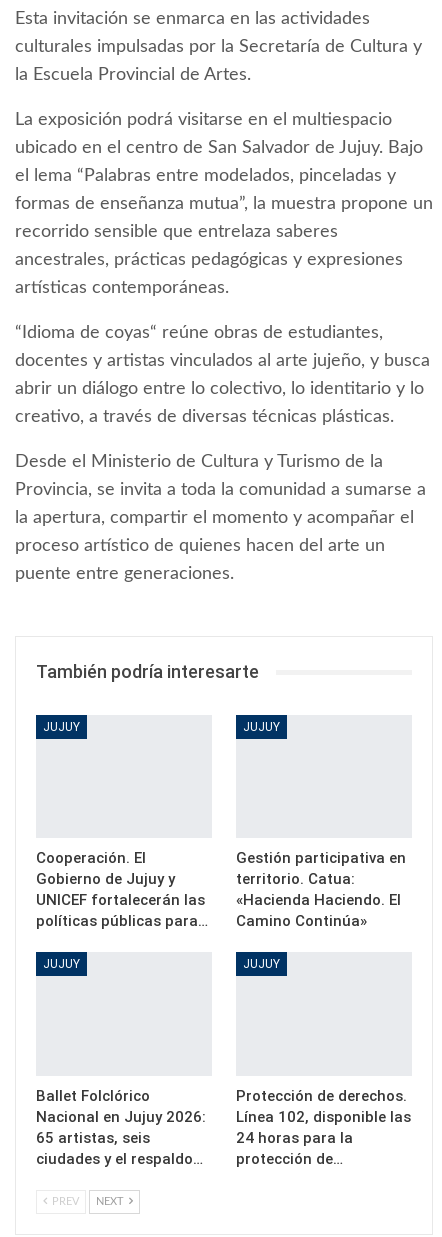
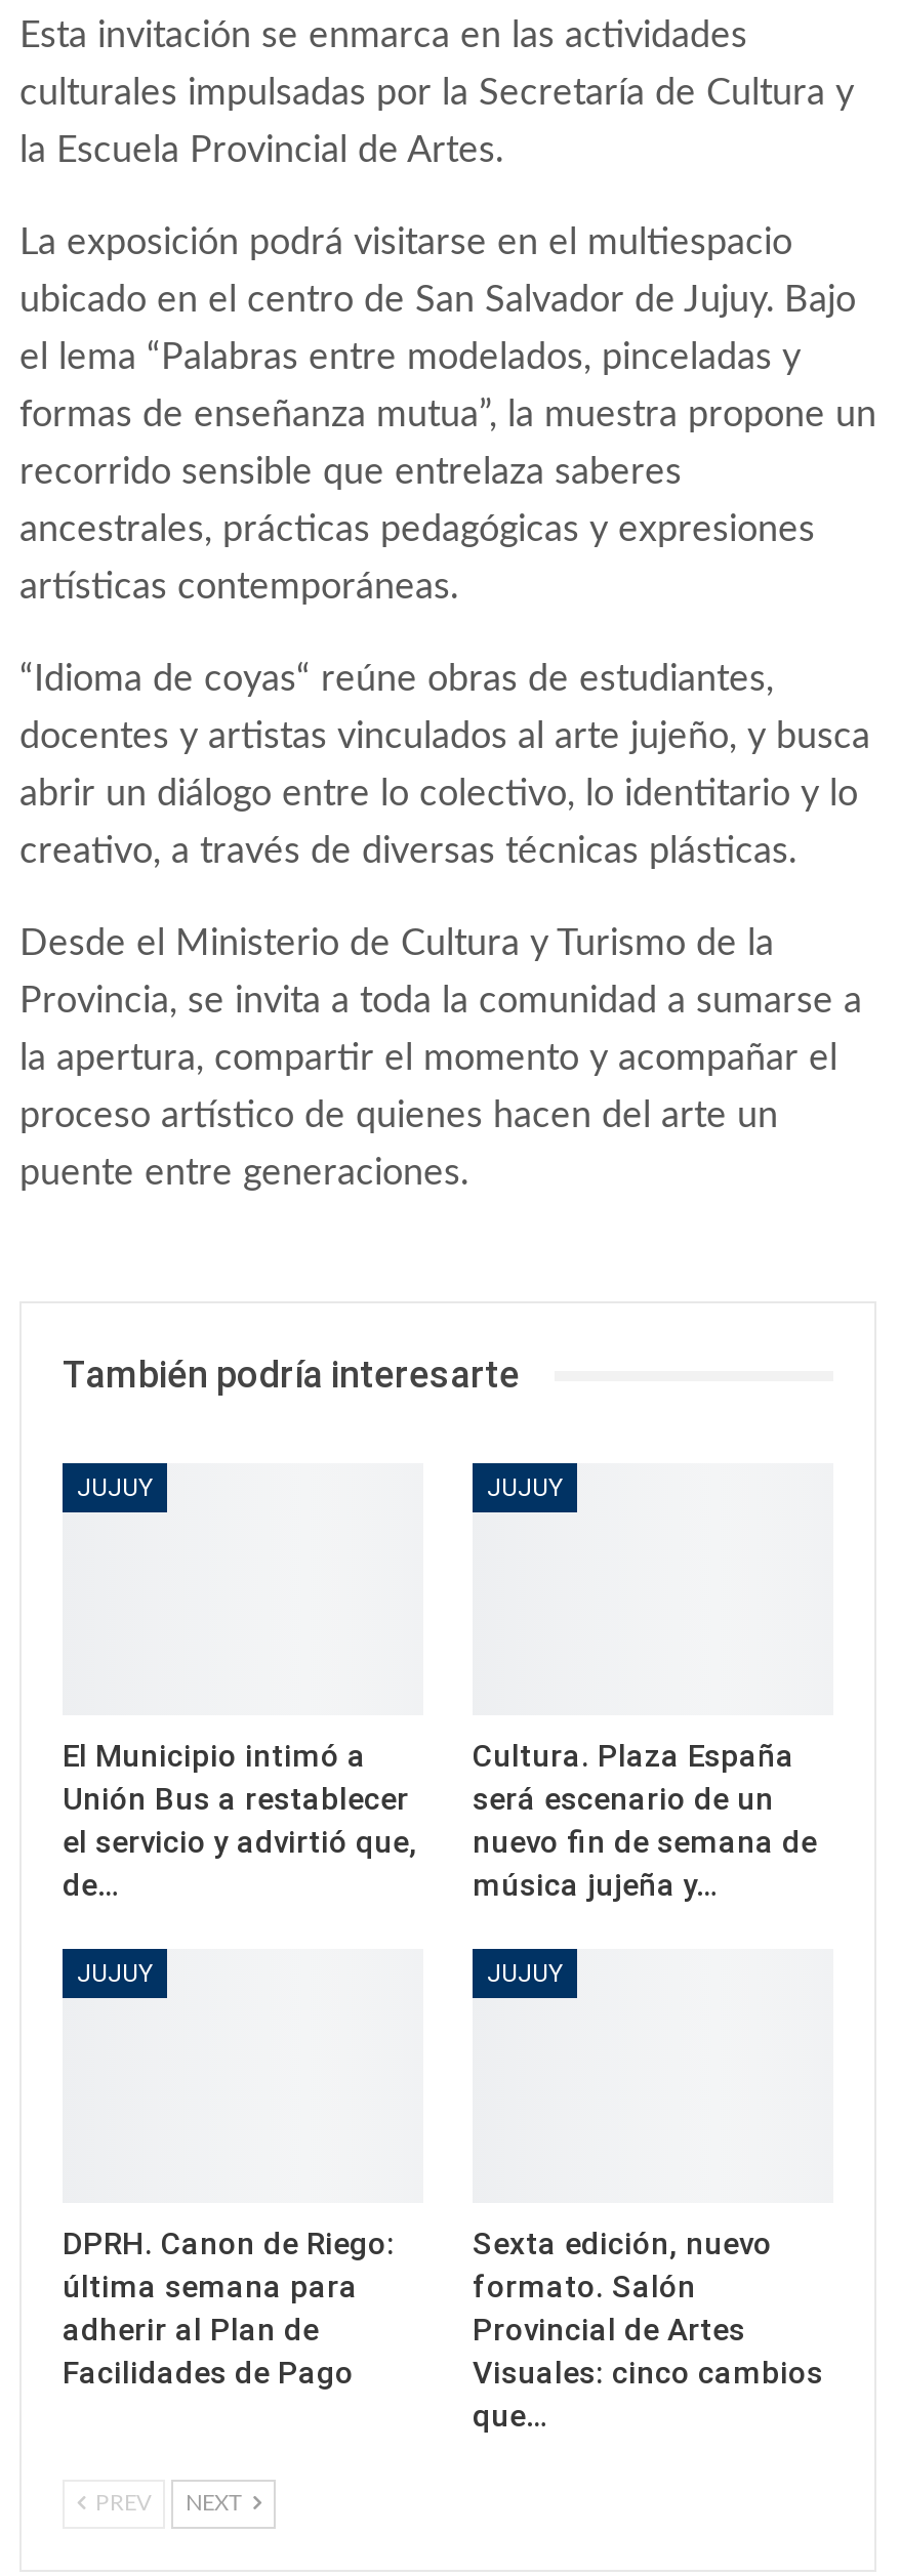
[36,849,208,930] Cooperación. El | Gobierno de Jujuy y | UNICEF fortalecerán las | políticas públicas para… -> [63,1739,417,1905] El Municipio intimó a | Unión Bus a restablecer | el servicio y advirtió que, | de…
[236,849,406,930] Gestión participativa en | territorio. Catua: | «Hacienda Haciendo. El | Camino Continúa» -> [473,1739,817,1905] Cultura. Plaza España | será escenario de un | nuevo fin de semana de | música jujeña y…
[36,1087,206,1168] Ballet Folclórico | Nacional en Jujuy 2026: | 65 artistas, seis | ciudades y el respaldo… -> [63,2225,395,2391] DPRH. Canon de Riego: | última semana para | adherir al Plan de | Facilidades de Pago
[236,1087,411,1168] Protección de derechos. | Línea 102, disponible las | 24 horas para la | protección de… -> [473,2225,823,2434] Sexta edición, nuevo | formato. Salón | Provincial de Artes | Visuales: cinco cambios | que…

